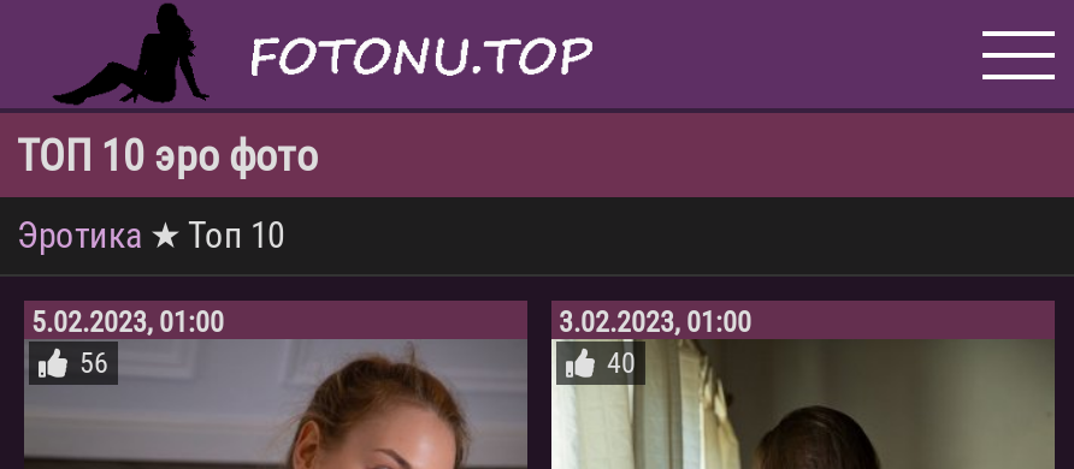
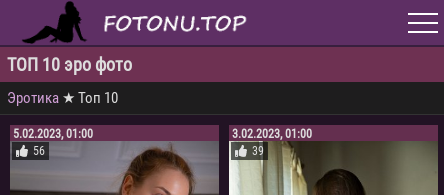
[607,346,636,380] 40 -> [252,144,264,158] 39

